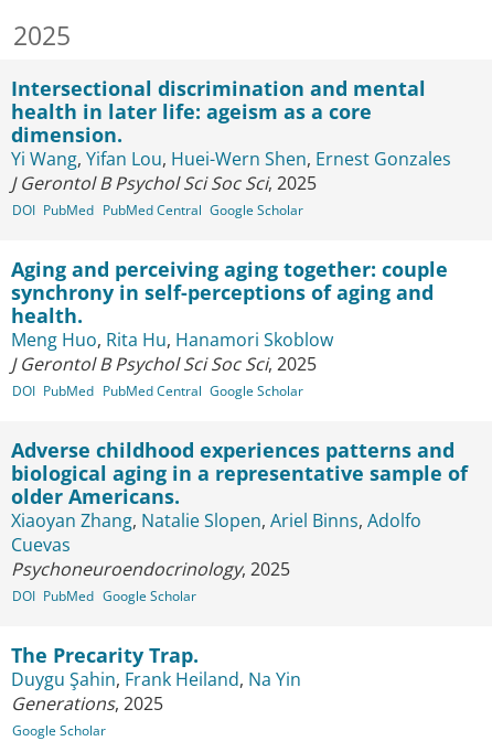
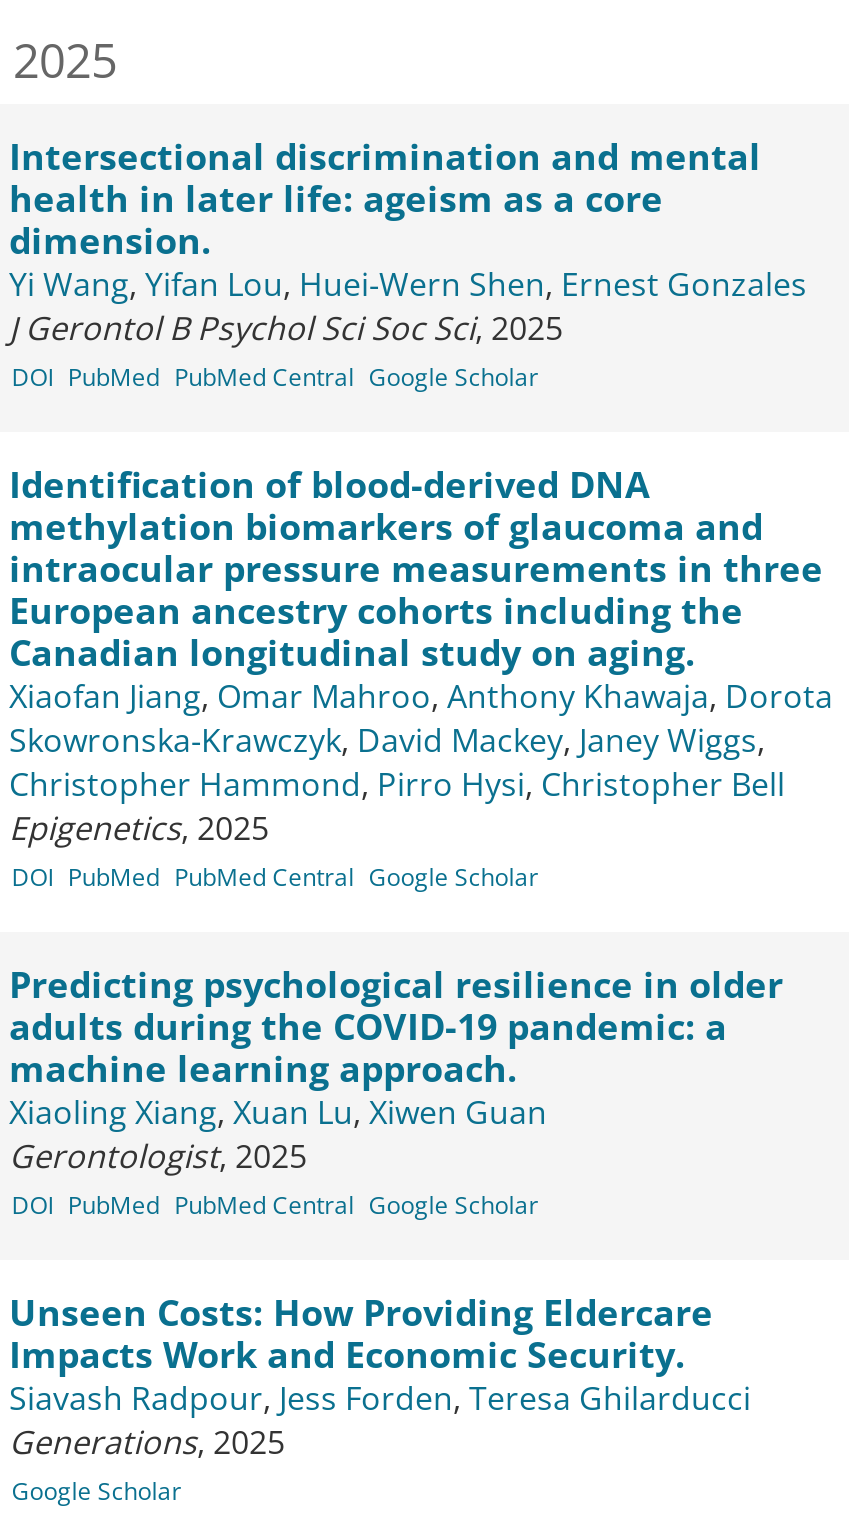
[11,256,448,376] Aging and perceiving aging together: couple | synchrony in self-perceptions of aging and | health. | Meng Huo, Rita Hu, Hanamori Skoblow | J Gerontol B Psychol Sci Soc Sci, 2025 -> [9,460,833,850] Identification of blood-derived DNA | methylation biomarkers of glaucoma and | intraocular pressure measurements in three | European ancestry cohorts including the | Canadian longitudinal study on aging. | Xiaofan Jiang, Omar Mahroo, Anthony Khawaja, Dorota | Skowronska-Krawczyk, David Mackey, Janey Wiggs, | Christopher Hammond, Pirro Hysi, Christopher Bell | Epigenetics, 2025
[11,437,468,605] Adverse childhood experiences patterns and | biological aging in a representative sample of | older Americans. | Xiaoyan Zhang, Natalie Slopen, Ariel Binns, Adolfo | Cuevas | Psychoneuroendocrinology, 2025 | DOI PubMed Google Scholar -> [9,960,783,1222] Predicting psychological resilience in older | adults during the COVID-19 pandemic: a | machine learning approach. | Xiaoling Xiang, Xuan Lu,Xiwen Guan | Gerontologist, 2025 | DOI PubMed PubMed Central Google Scholar
[11,642,301,691] The Precarity Trap. | Duygu Şahin, Frank Heiland, Na Yin -> [9,1288,751,1420] Unseen Costs: How Providing Eldercare | Impacts Work and Economic Security. | Siavash Radpour, Jess Forden, Teresa Ghilarducci

